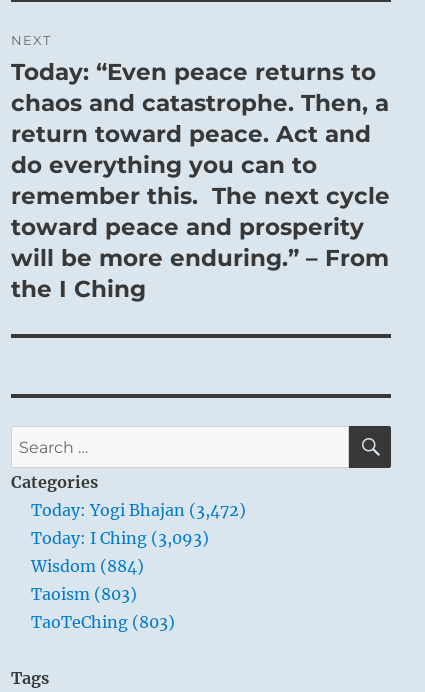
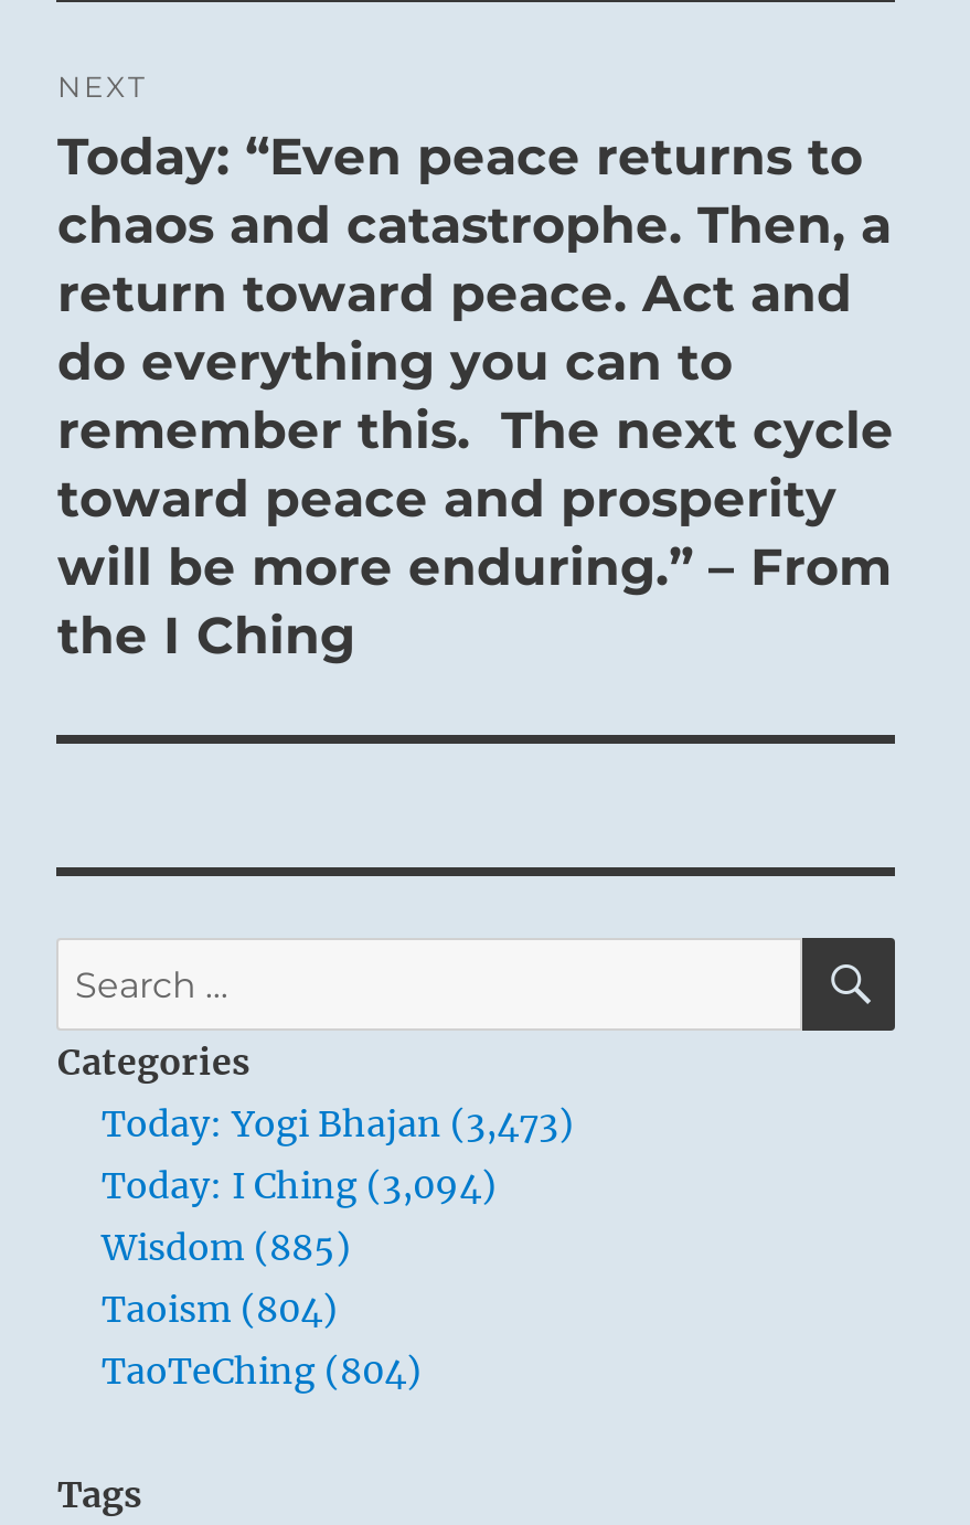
[31,500,246,520] Today: Yogi Bhajan (3,472) -> [102,1101,574,1145] Today: Yogi Bhajan (3,473)
[31,528,209,548] Today: I Ching (3,093) -> [102,1162,497,1207] Today: I Ching (3,094)
[31,556,144,576] Wisdom (884) -> [102,1224,351,1268] Wisdom (885)
[31,584,137,604] Taoism (803) -> [102,1286,338,1330] Taoism (804)
[31,612,175,632] TaoTeChing (803) -> [102,1348,422,1392] TaoTeChing (804)

